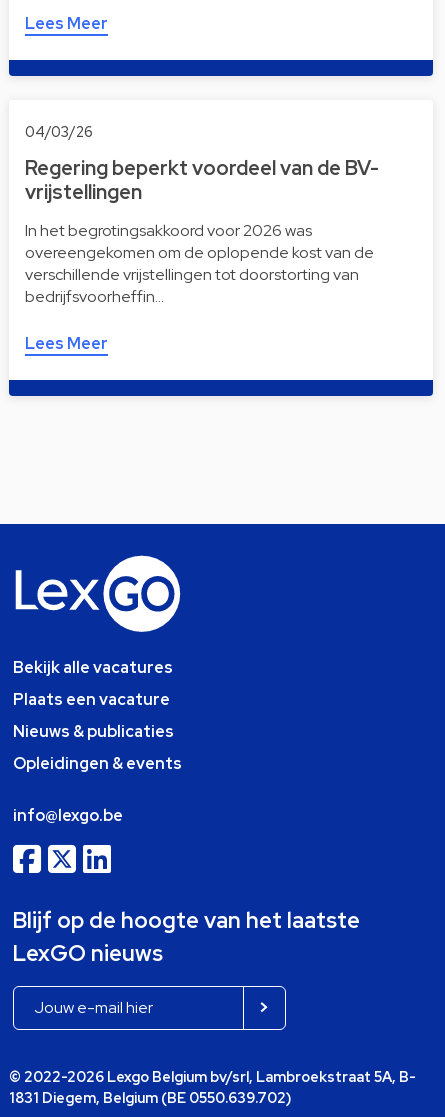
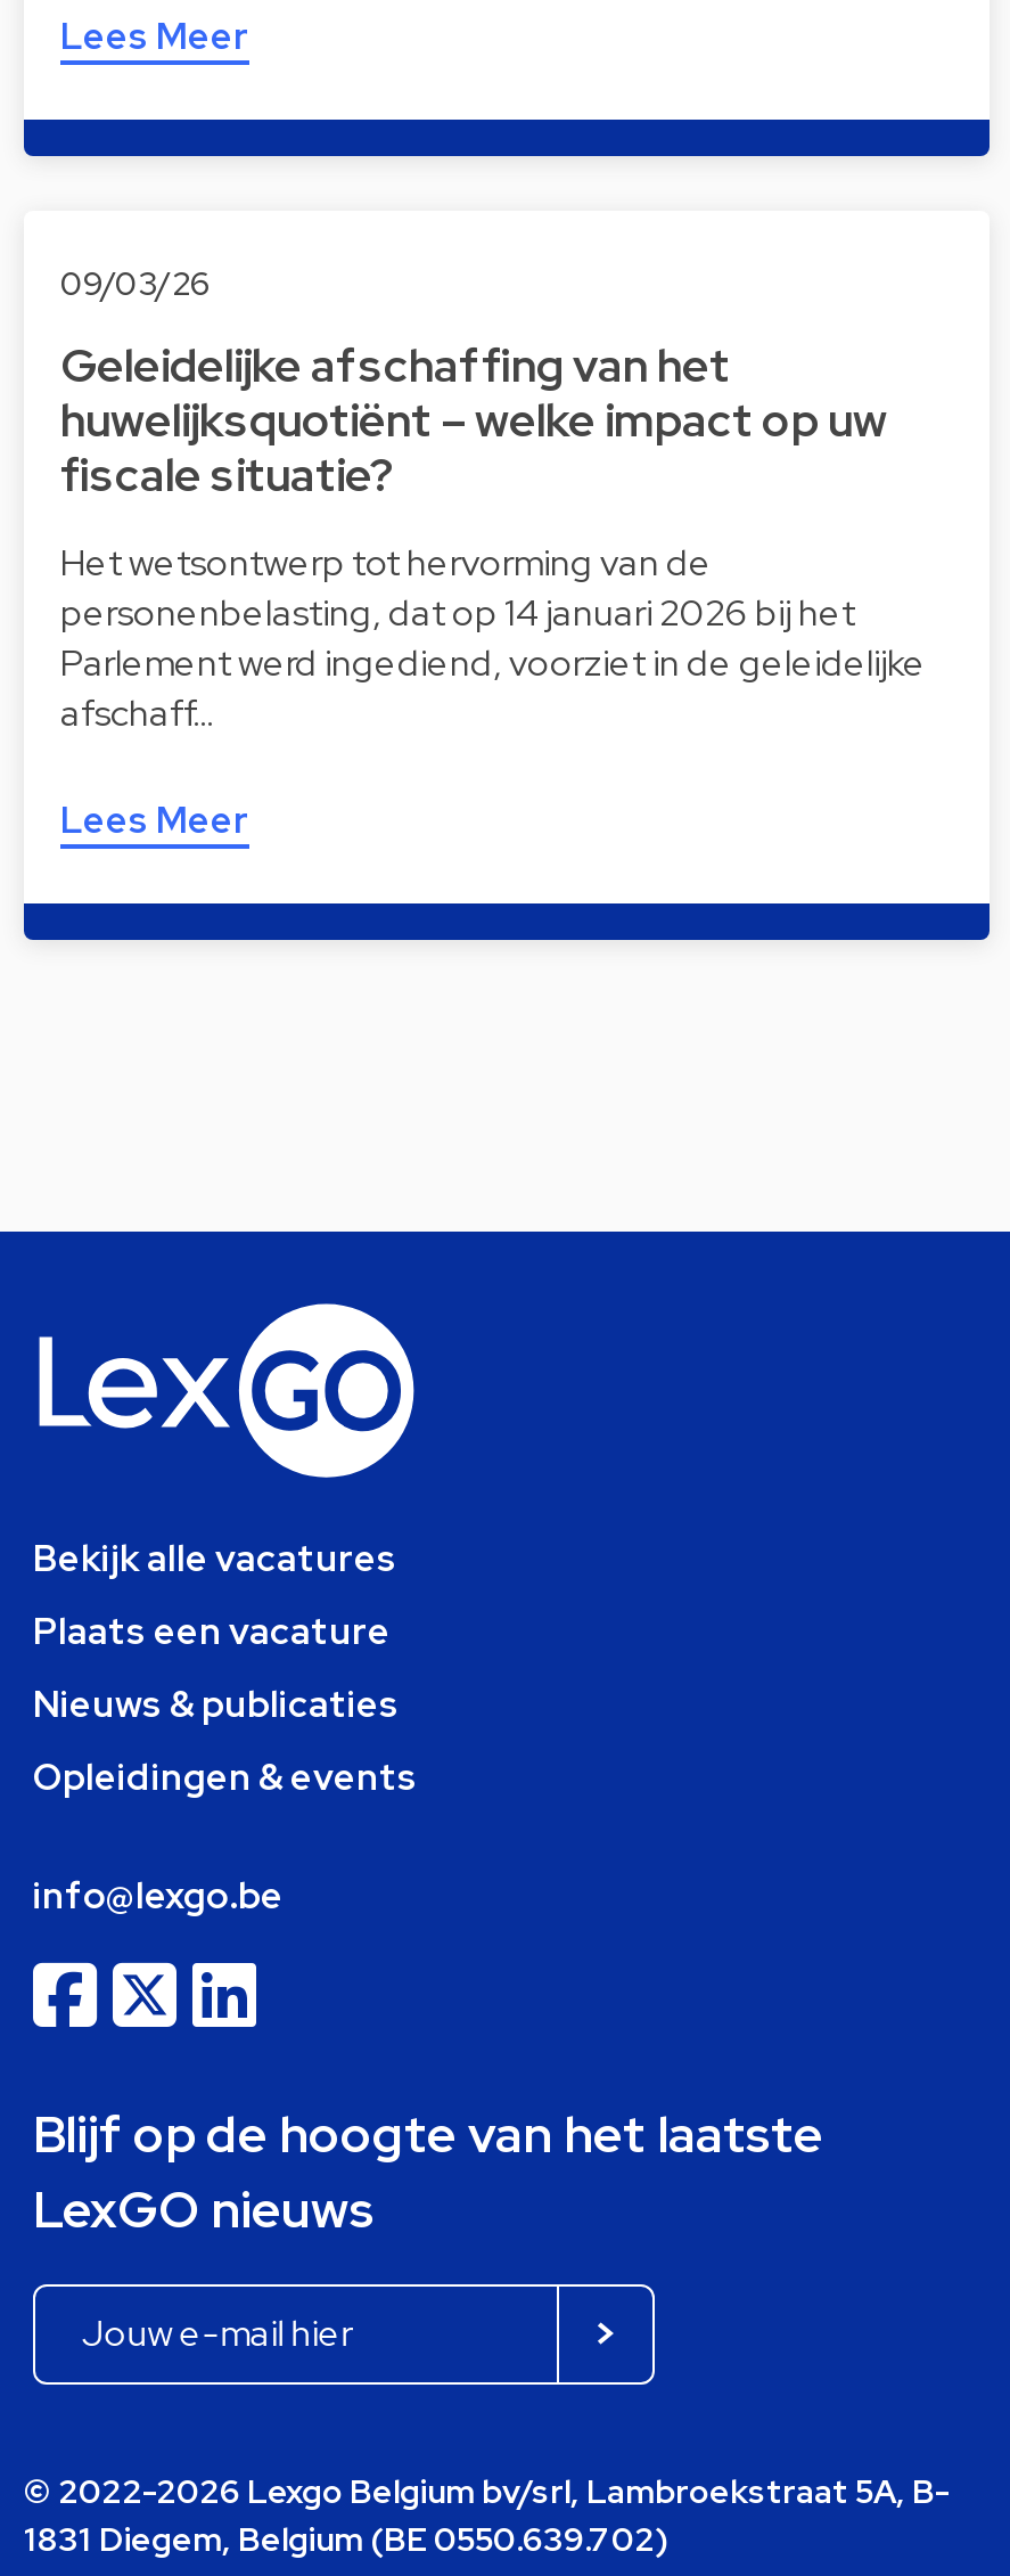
[25,122,93,141] 04/03/26 -> [60,262,211,305] 09/03/26
[25,155,379,205] Regering beperkt voordeel van de BV- | vrijstellingen -> [60,335,887,504] Geleidelijke afschaffing van het | huwelijksquotiënt – welke impact op uw | fiscale situatie?
[25,220,374,307] In het begrotingsakkoord voor 2026 was | overeengekomen om de oplopende kost van de | verschillende vrijstellingen tot doorstorting van | bedrijfsvoorheffin… -> [60,538,926,736] Het wetsontwerp tot hervorming van de | personenbelasting, dat op 14 januari 2026 bij het | Parlement werd ingediend, voorziet in de geleidelijke | afschaff…

